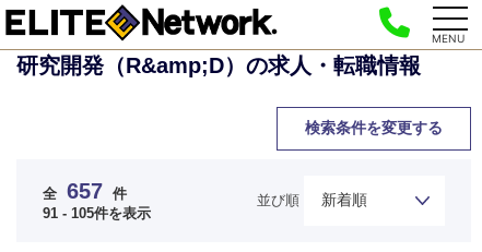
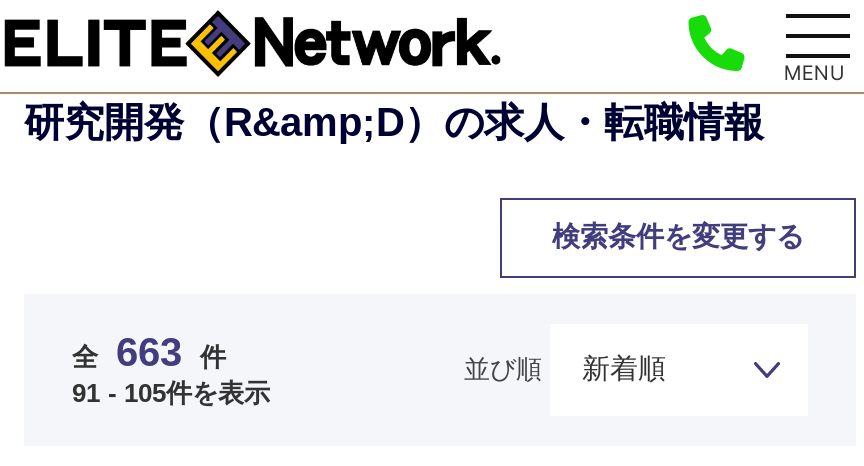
[43,178,127,202] 全 657 件 -> [72,329,226,373] 全 663 件

